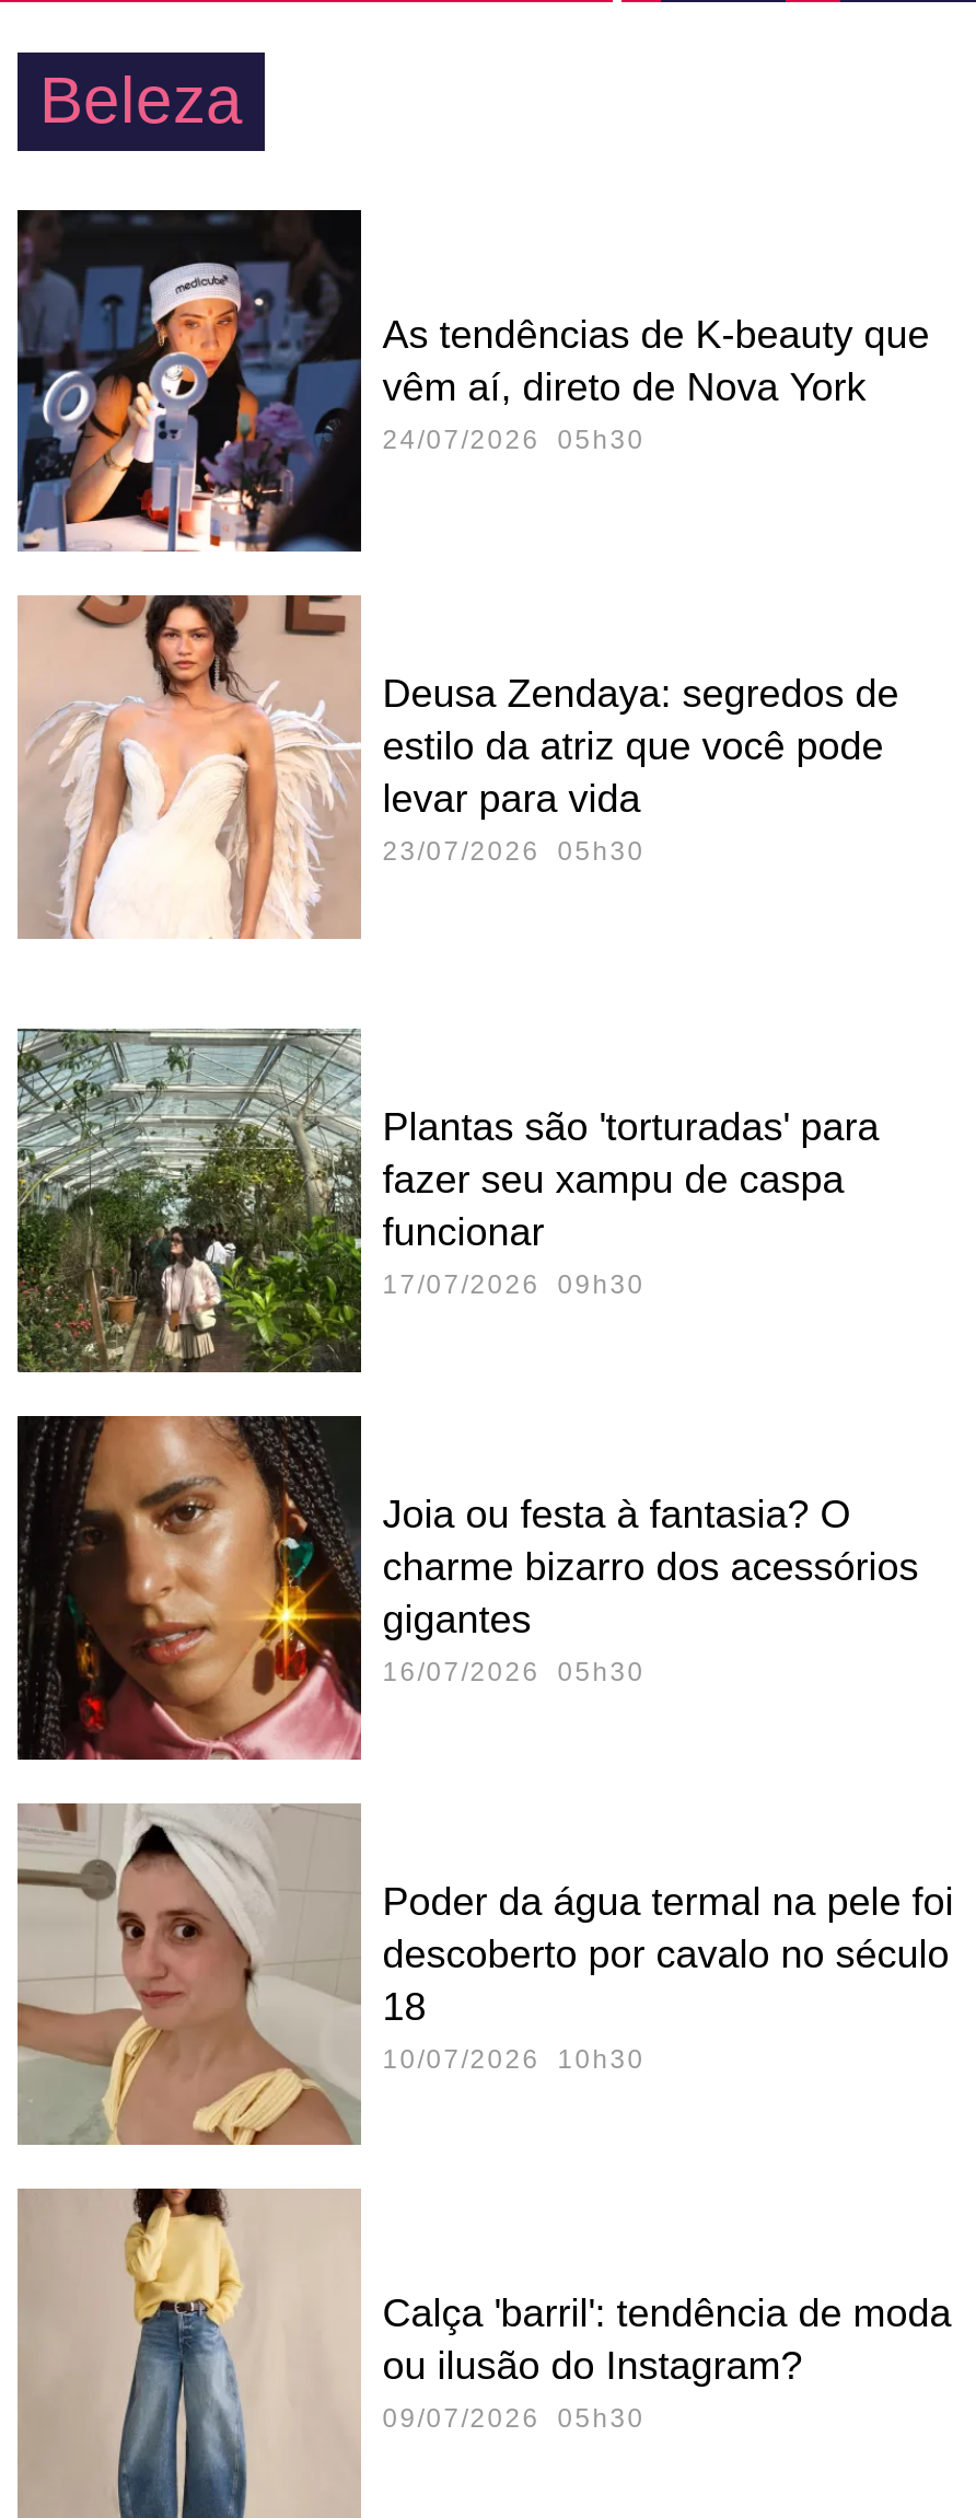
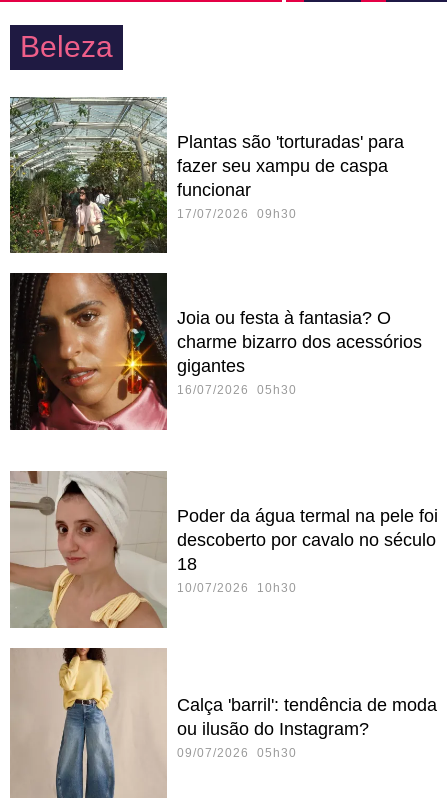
[15,208,930,554] [image] | As tendências de K-beauty que | vêm aí, direto de Nova York | 24/07/2026 05h30 -> none
[18,593,899,941] [image] | Deusa Zendaya: segredos de | estilo da atriz que você pode | levar para vida | 23/07/2026 05h30 -> none
moved [13,1026,919,1687] -> [8,96,422,397]: [image] | Plantas são 'torturadas' para | fazer seu xampu de caspa | ... | gigantes | 16/07/2026 05h30

